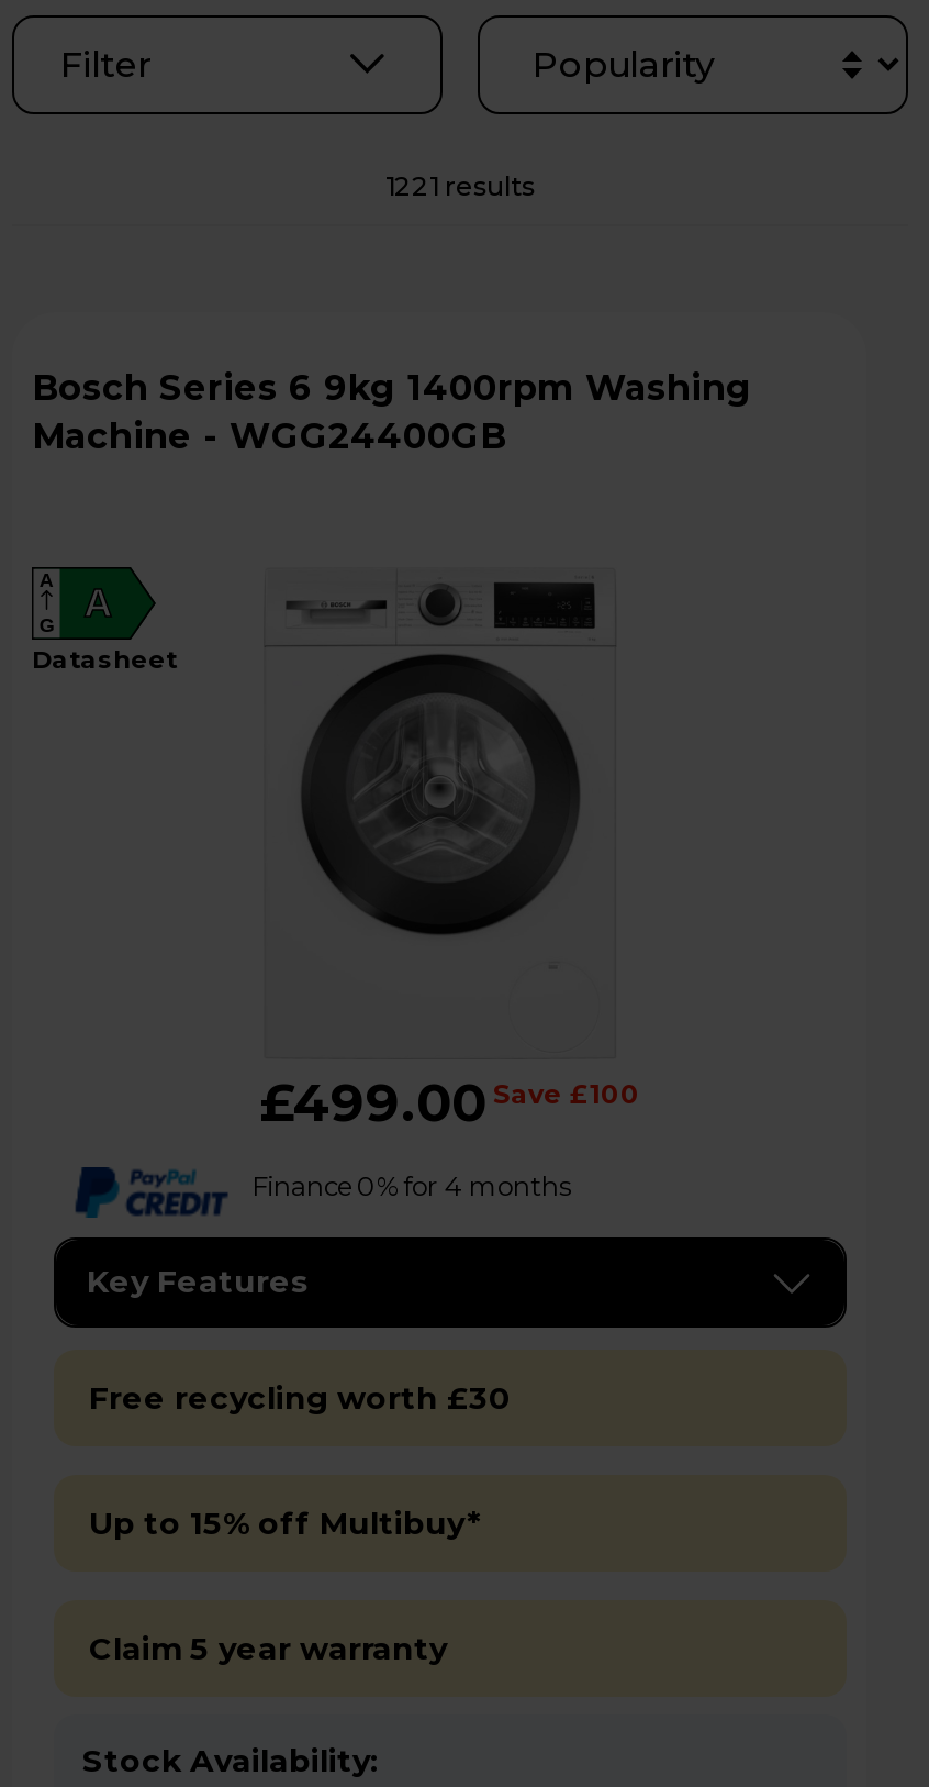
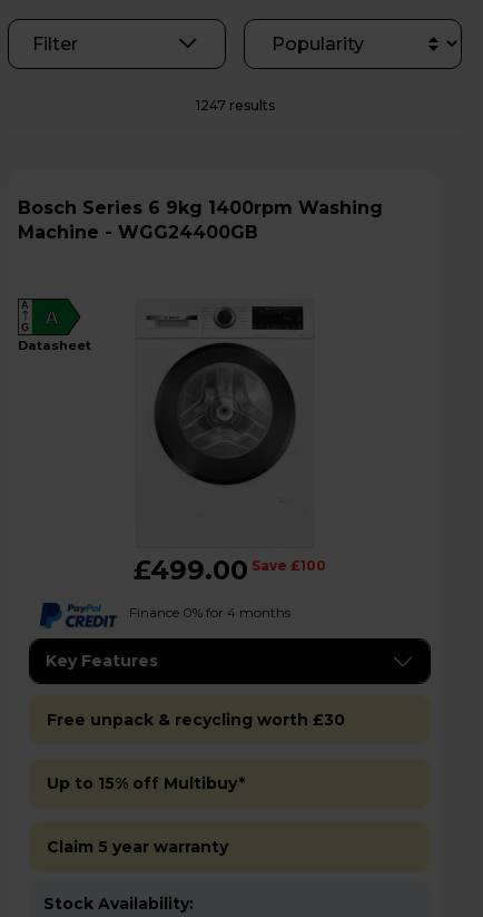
[385,169,535,202] 1221 results -> [195,97,274,114] 1247 results
[89,1379,511,1419] Free recycling worth £30 -> [47,710,345,730] Free unpack & recycling worth £30

